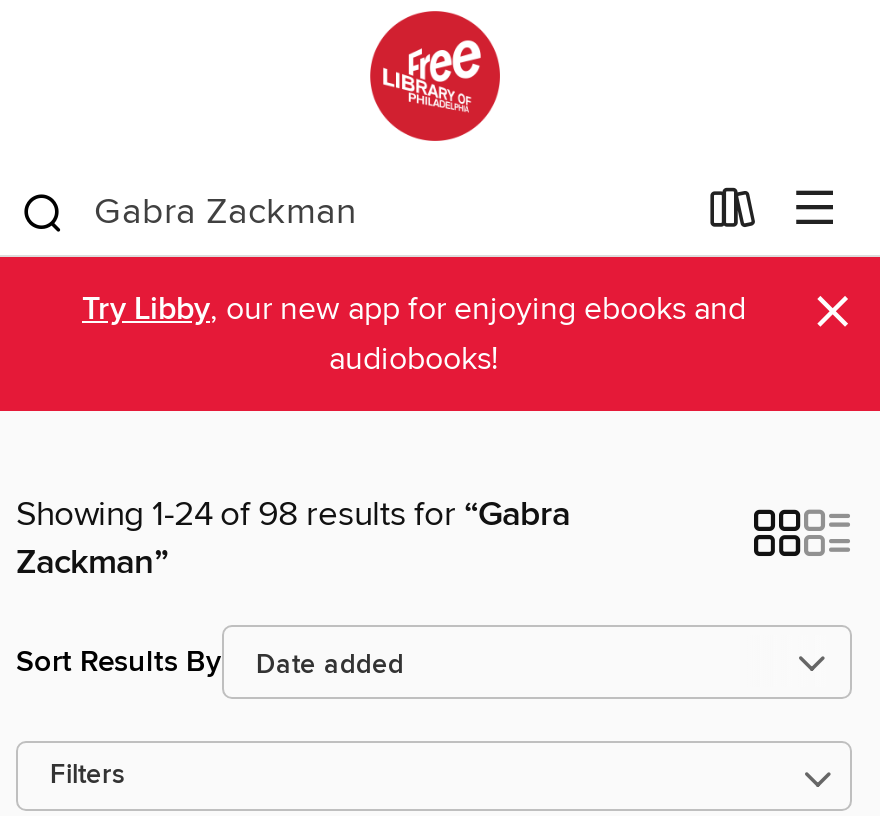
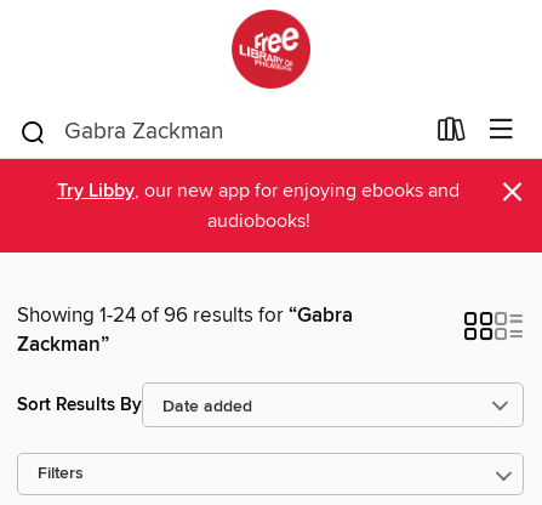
[16,493,570,537] Showing 1-24 of 98 results for “Gabra -> [17,302,353,329] Showing 1-24 of 96 results for “Gabra

